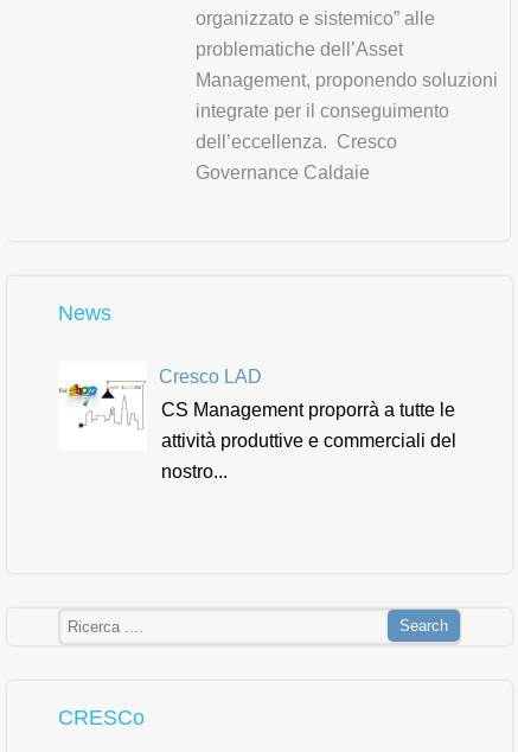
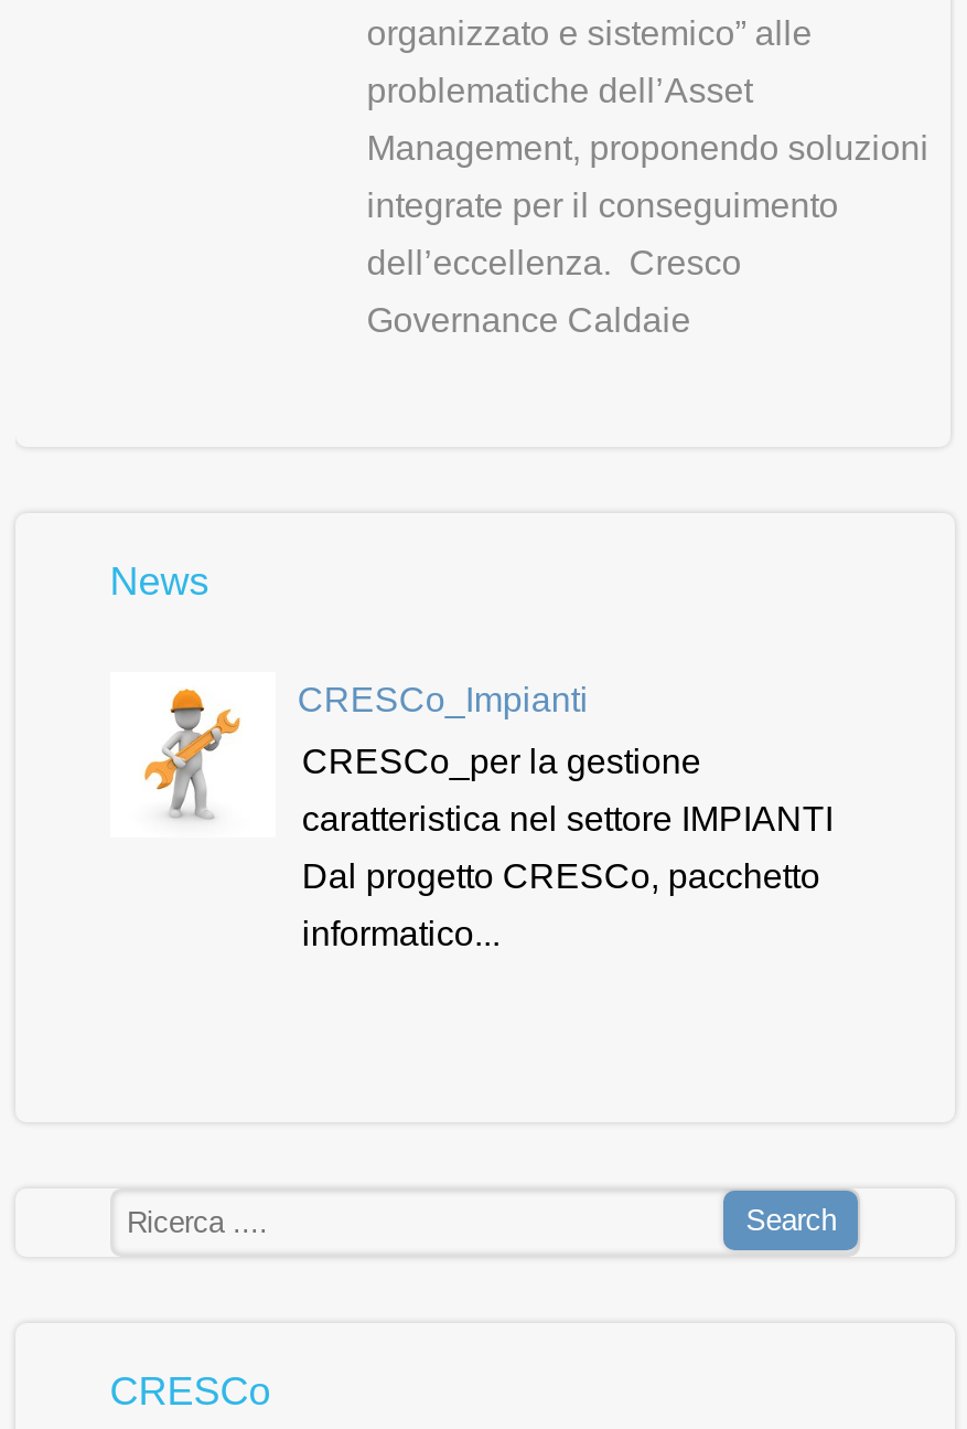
[58,367,456,482] [image] | Cresco LAD | CS Management proporrà a tutte le | attività produttive e commerciali del | nostro... -> [141,681,833,953] [image] | CRESCo_Impianti | CRESCo_per la gestione | caratteristica nel settore IMPIANTI | Dal progetto CRESCo, pacchetto | informatico...

